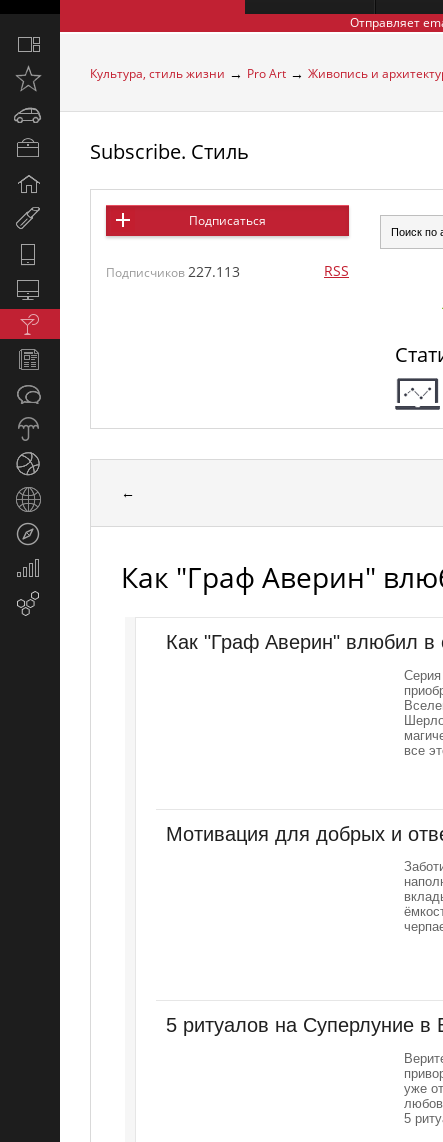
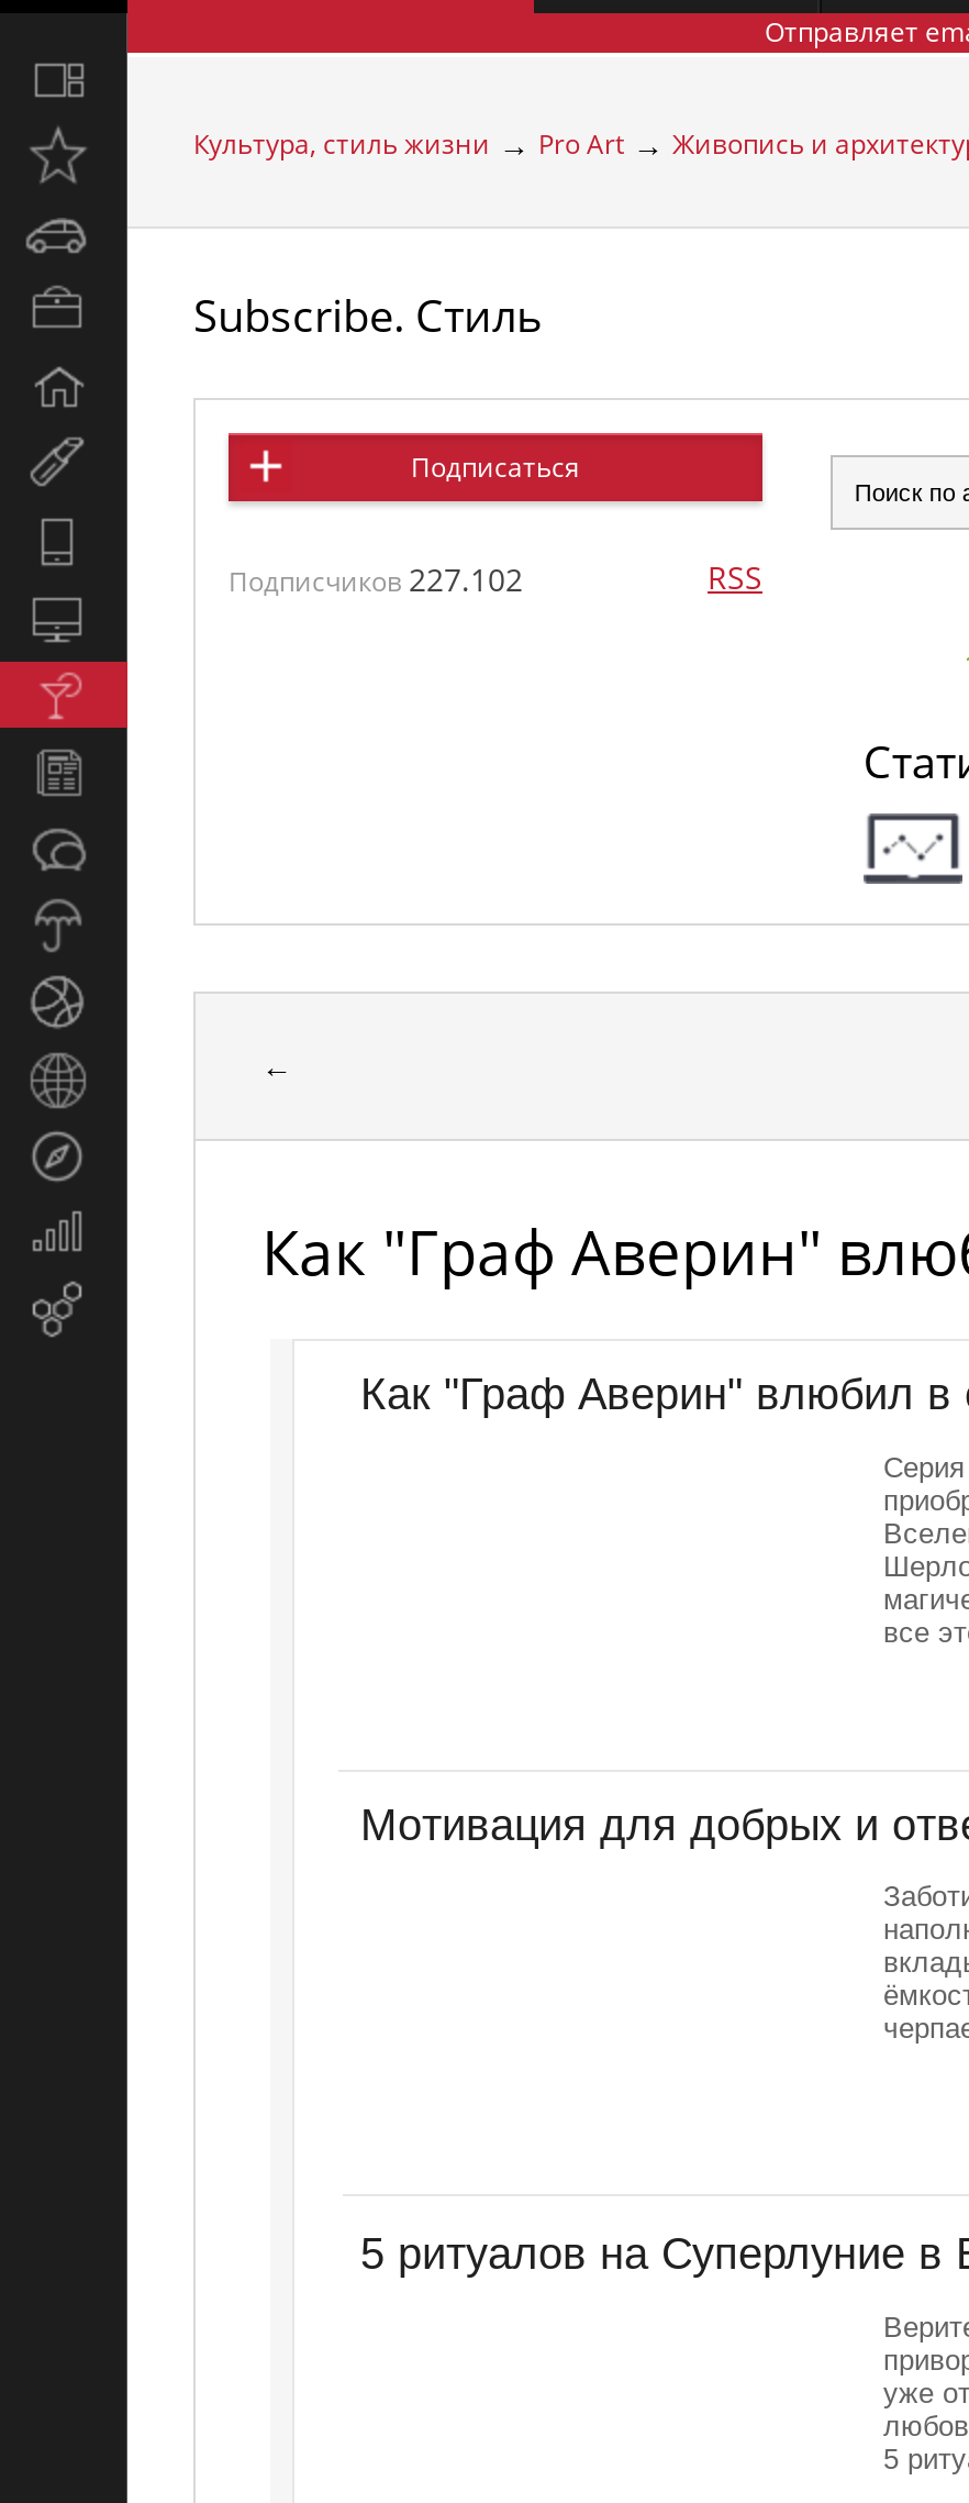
[106,262,240,281] Подписчиков 227.113 -> [229,558,523,600] Подписчиков 227.102

